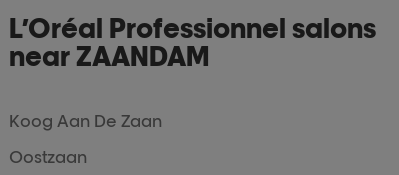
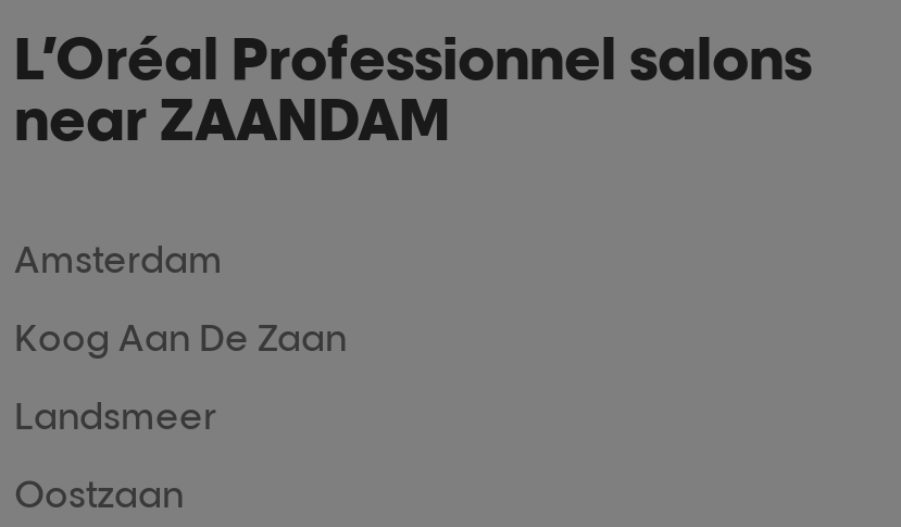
none -> [14,237,223,280] Amsterdam
none -> [14,393,216,437] Landsmeer

